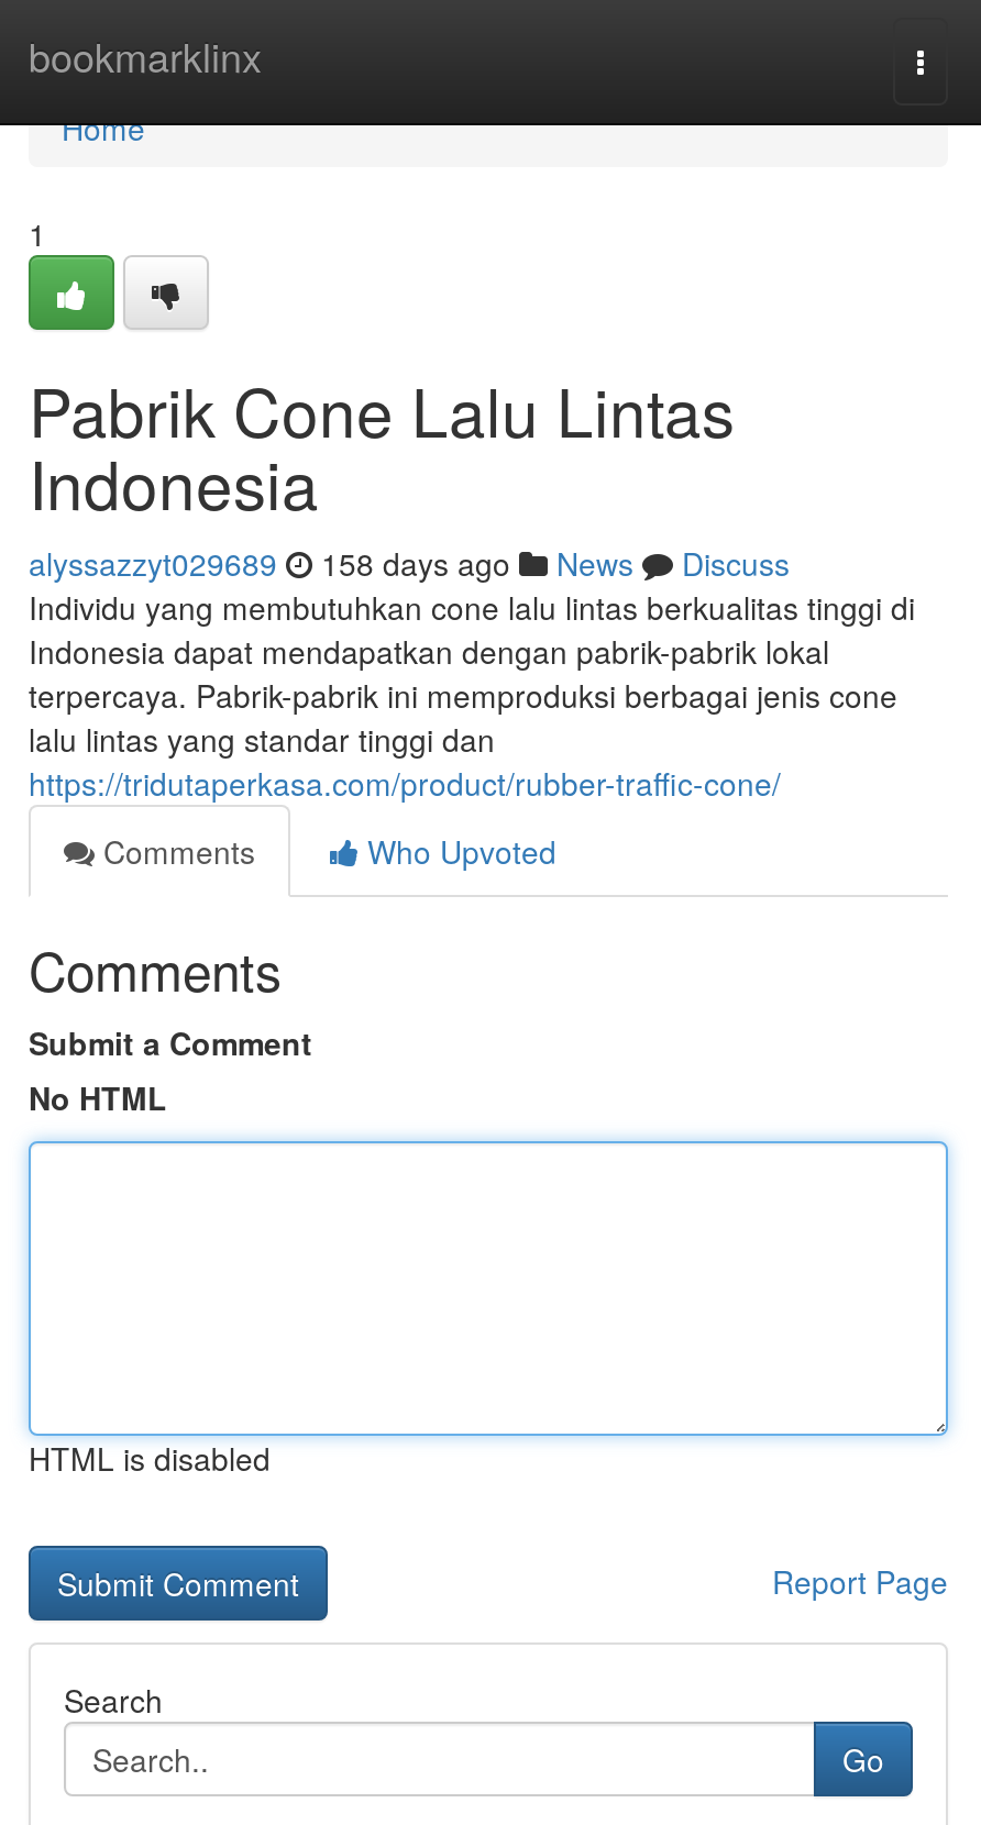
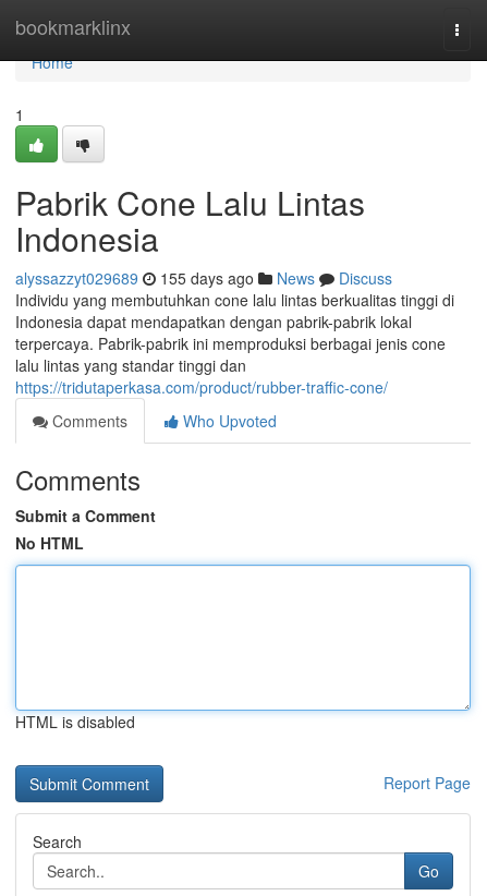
[29,541,790,585] alyssazzyt029689 158 days ago News Discuss -> [15,267,392,289] alyssazzyt029689 155 days ago News Discuss

